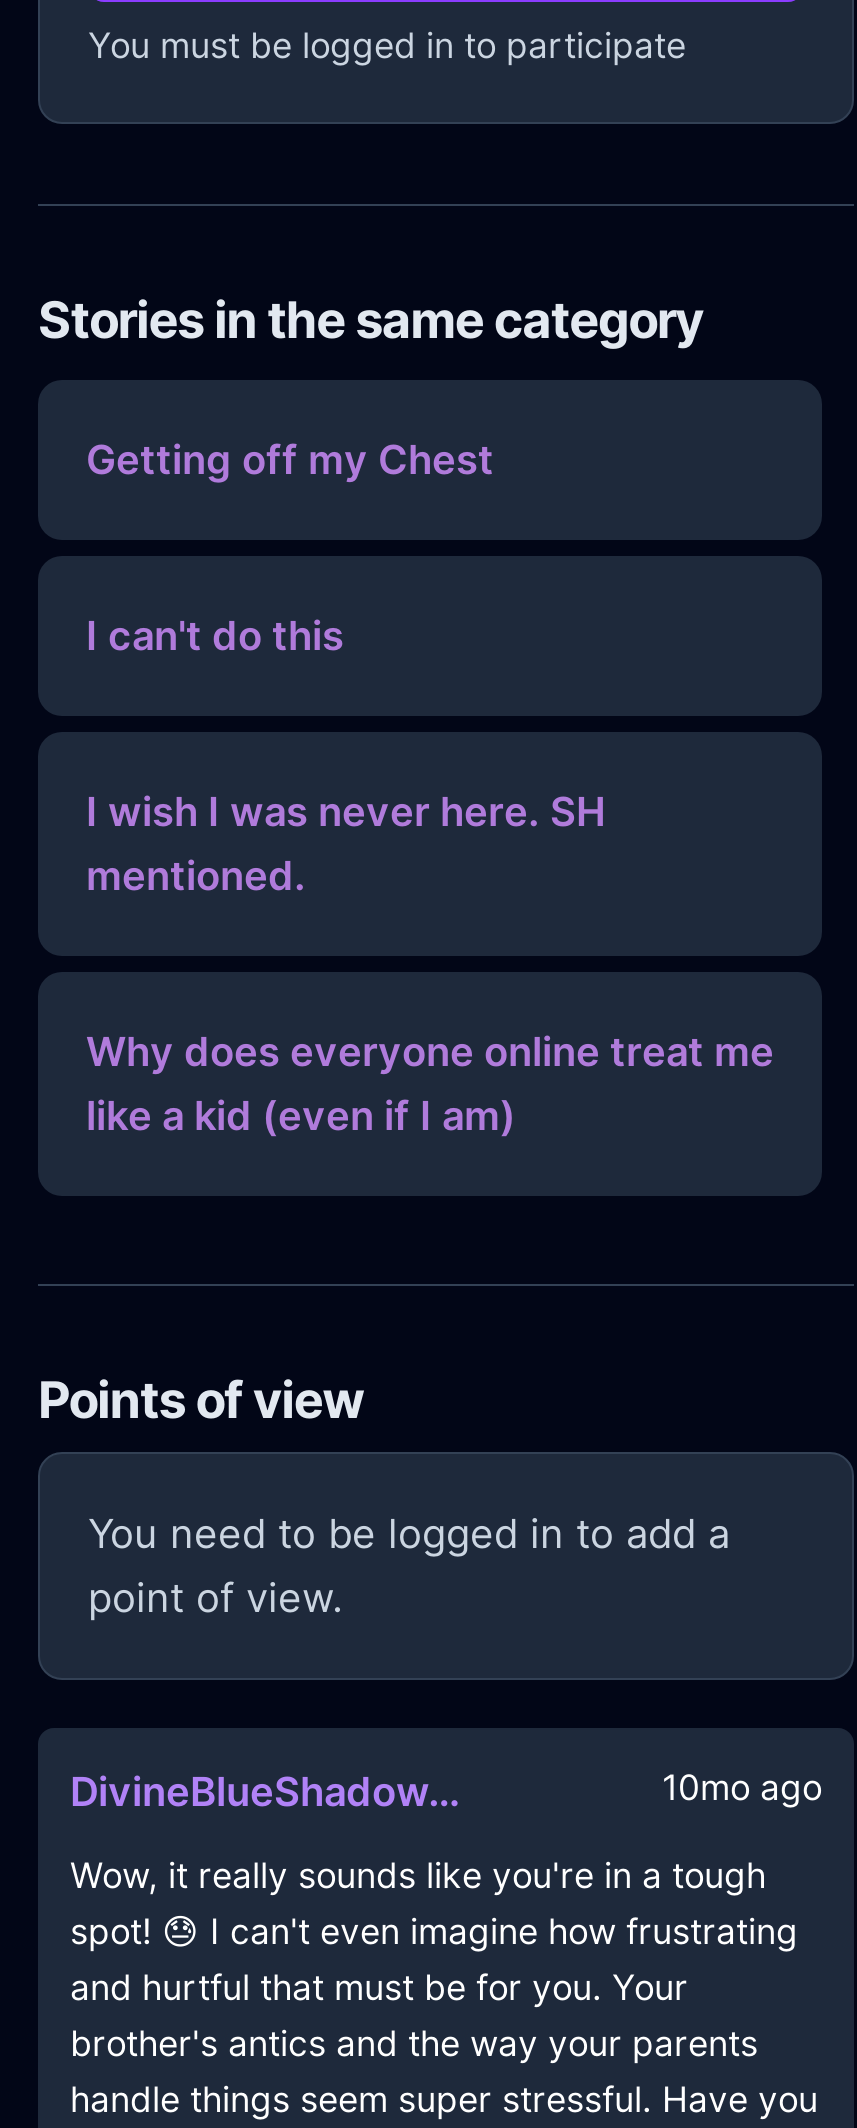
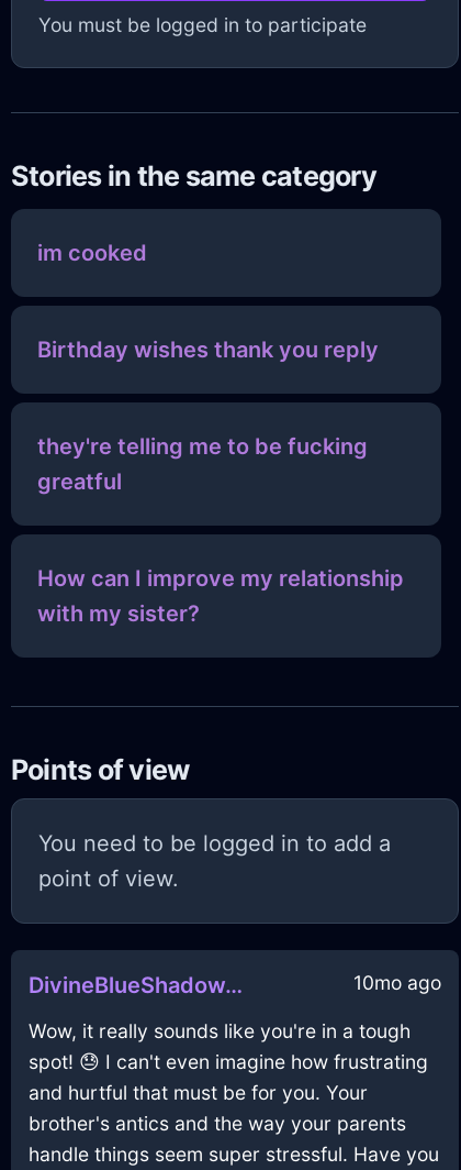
[86,437,494,485] Getting off my Chest -> [37,240,147,267] im cooked
[86,613,344,661] I can't do this -> [37,337,379,363] Birthday wishes thank you reply
[86,789,606,901] I wish I was never here. SH | mentioned. -> [37,434,368,495] they're telling me to be fucking | greatful
[86,1029,774,1141] Why does everyone online treat me | like a kid (even if I am) -> [37,566,404,627] How can I improve my relationship | with my sister?

